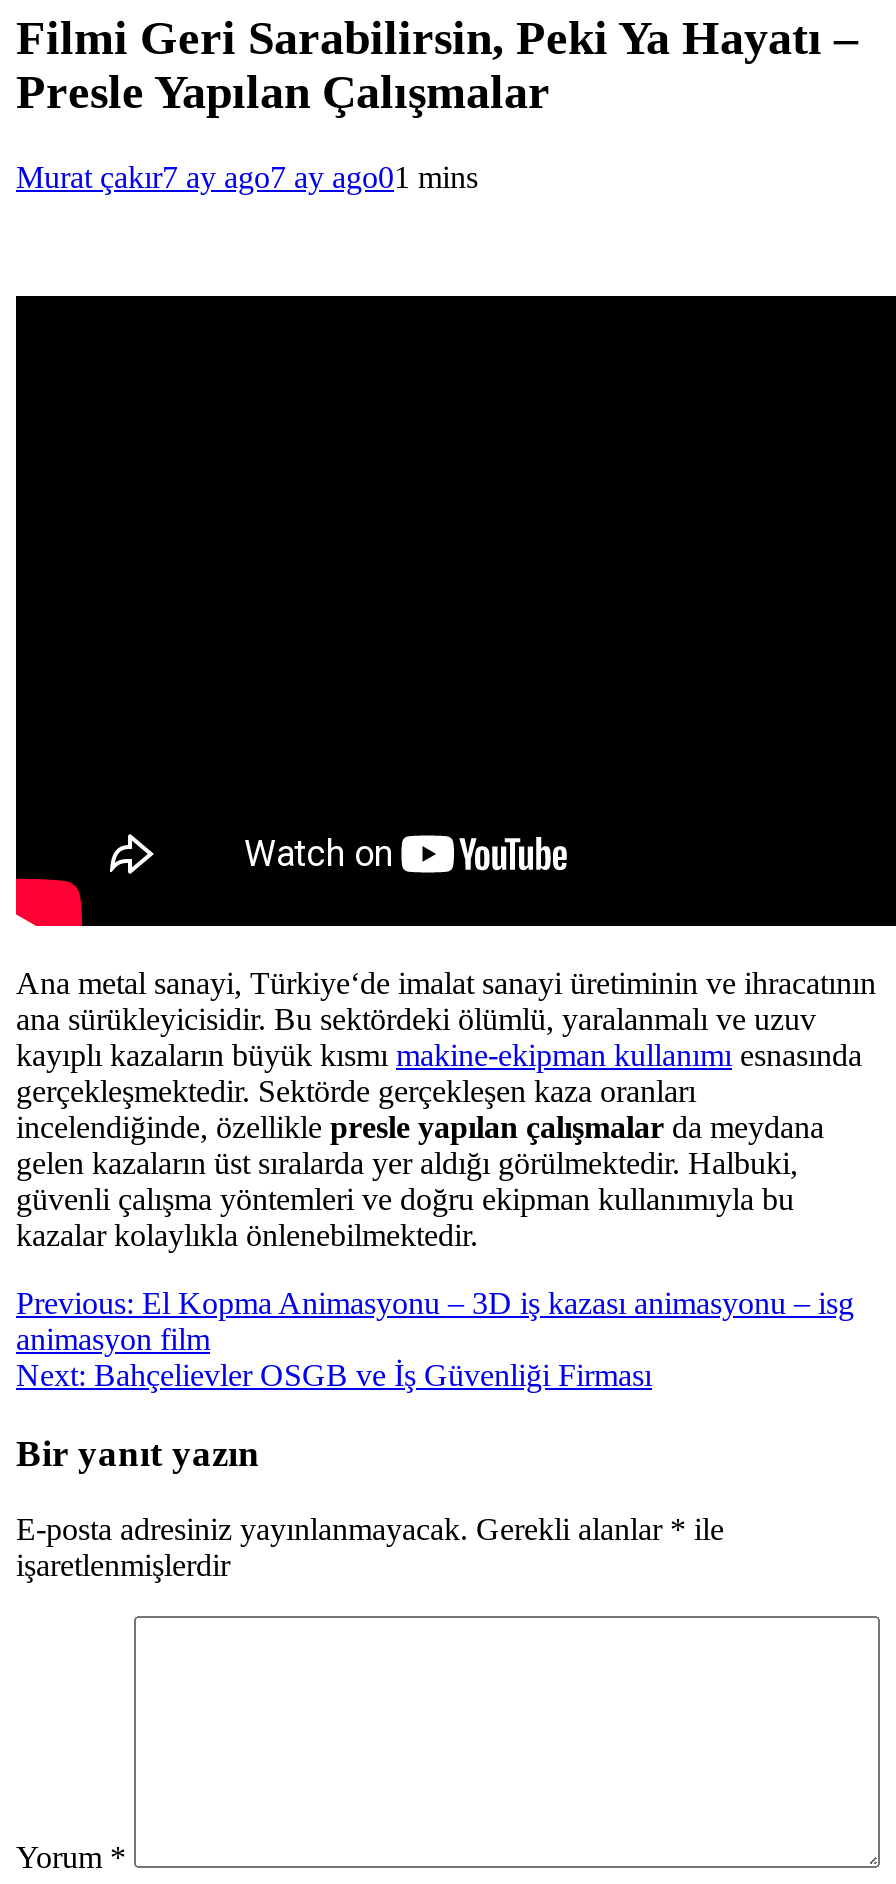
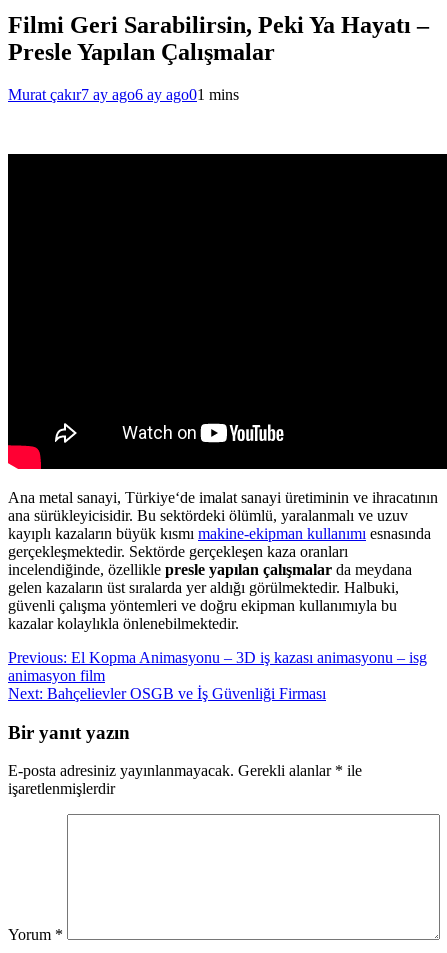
[16,160,478,194] Murat çakır7 ay ago7 ay ago01 mins -> [8,86,239,103] Murat çakır7 ay ago6 ay ago01 mins

